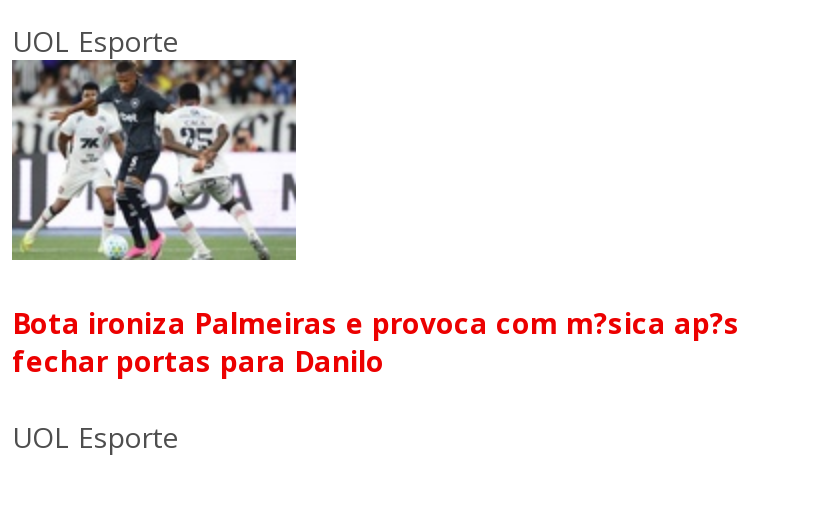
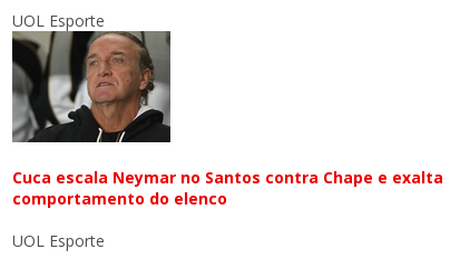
[10,58,740,381] [image] | Bota ironiza Palmeiras e provoca com m?sica ap?s | fechar portas para Danilo -> [11,31,443,209] [image] | Cuca escala Neymar no Santos contra Chape e exalta | comportamento do elenco

